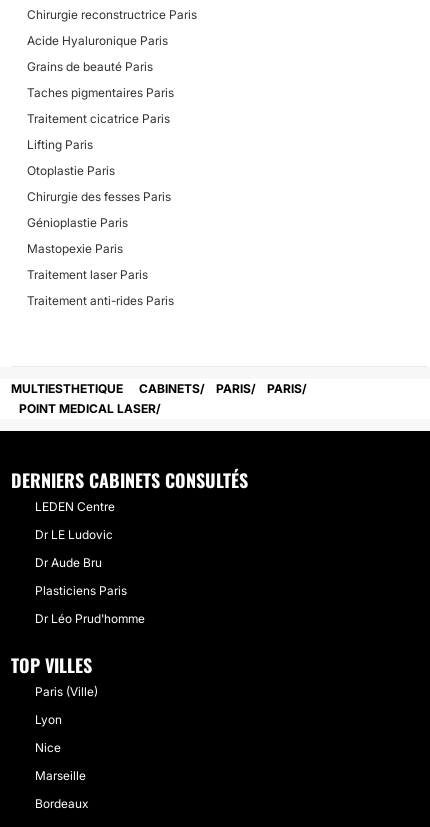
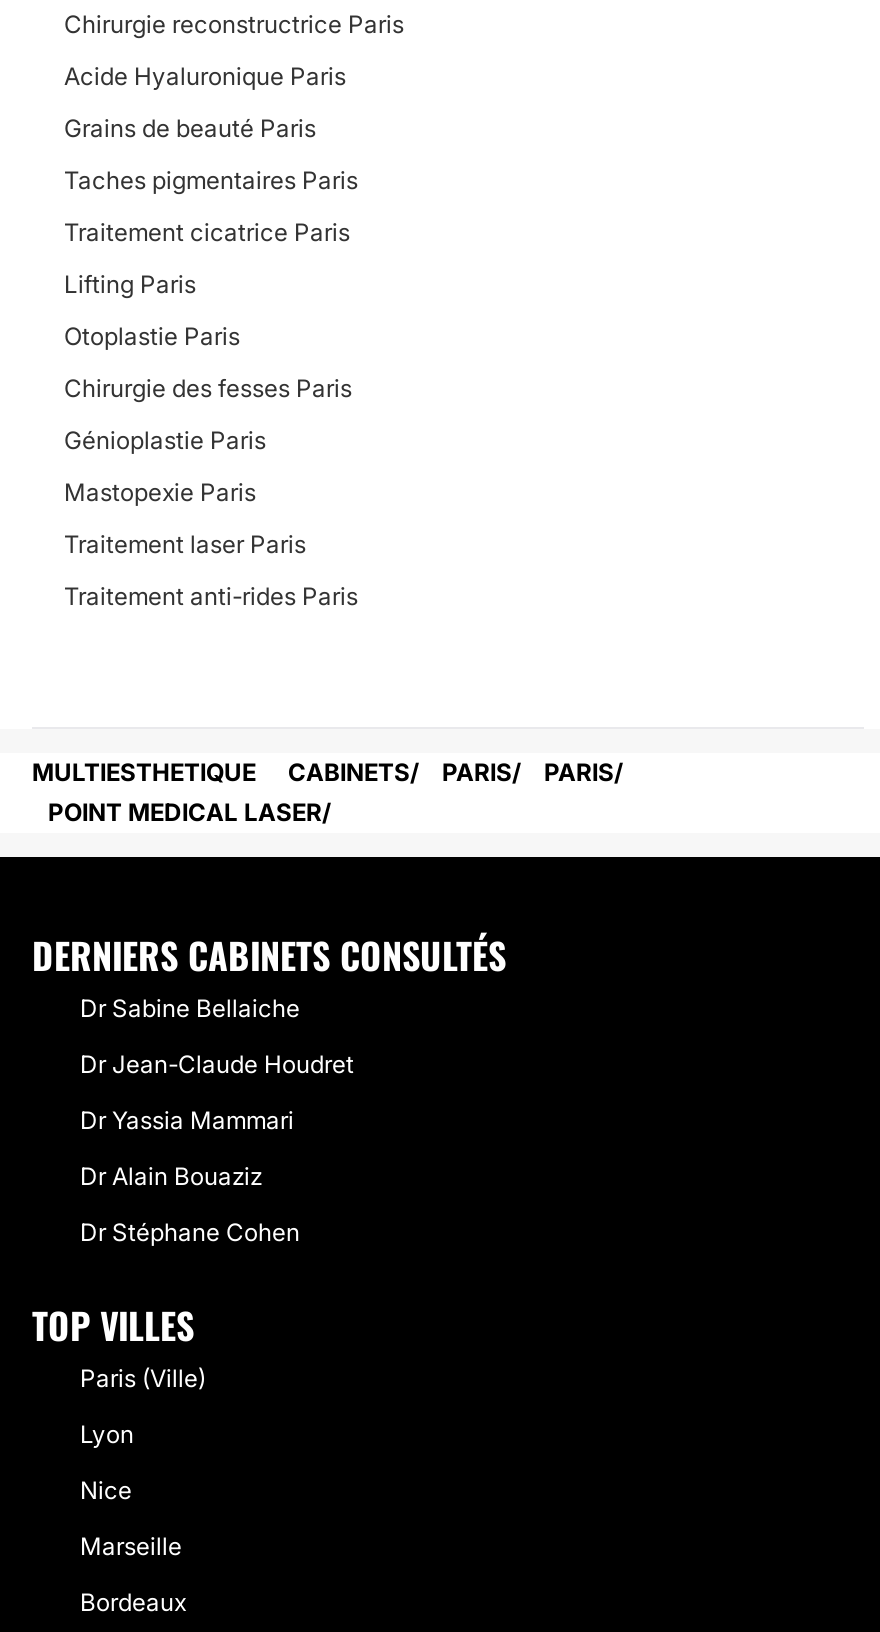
[35,499,115,514] LEDEN Centre -> [80,993,300,1023] Dr Sabine Bellaiche
[35,527,113,542] Dr LE Ludovic -> [80,1049,354,1079] Dr Jean-Claude Houdret
[35,555,102,570] Dr Aude Bru -> [80,1105,294,1135] Dr Yassia Mammari
[35,583,127,598] Plasticiens Paris -> [80,1161,262,1191] Dr Alain Bouaziz
[35,611,145,626] Dr Léo Prud'homme -> [80,1217,300,1247] Dr Stéphane Cohen

